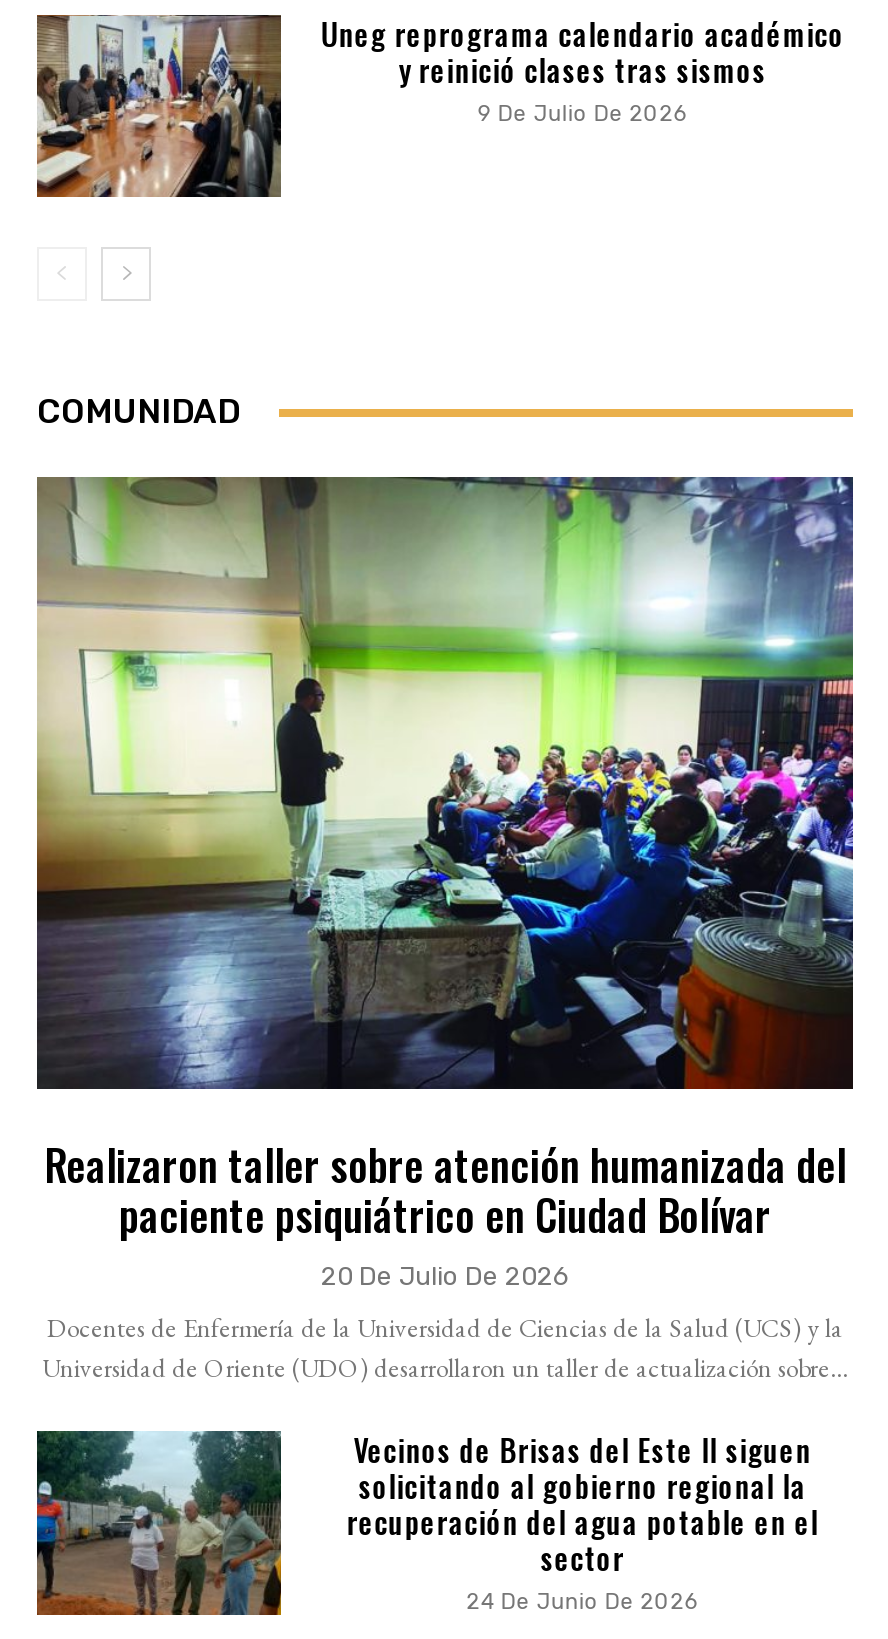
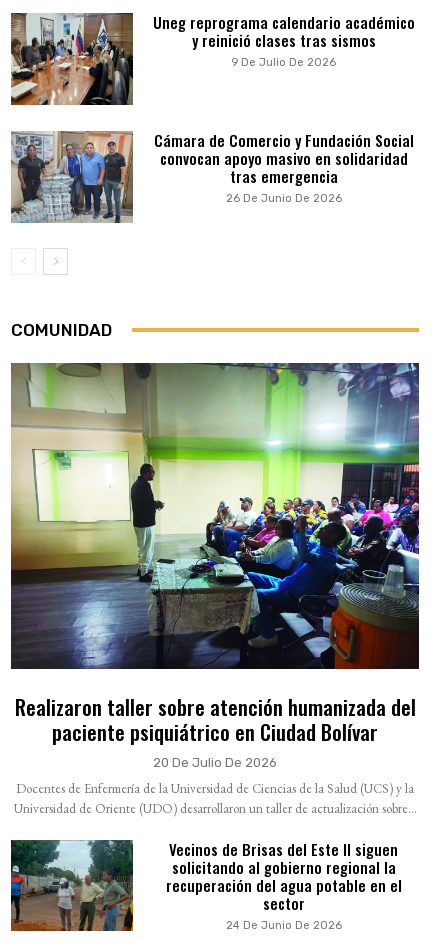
none -> [11,129,414,223] [image] | Cámara de Comercio y Fundación Social | convocan apoyo masivo en solidaridad | tras emergencia | 26 De Junio De 2026

